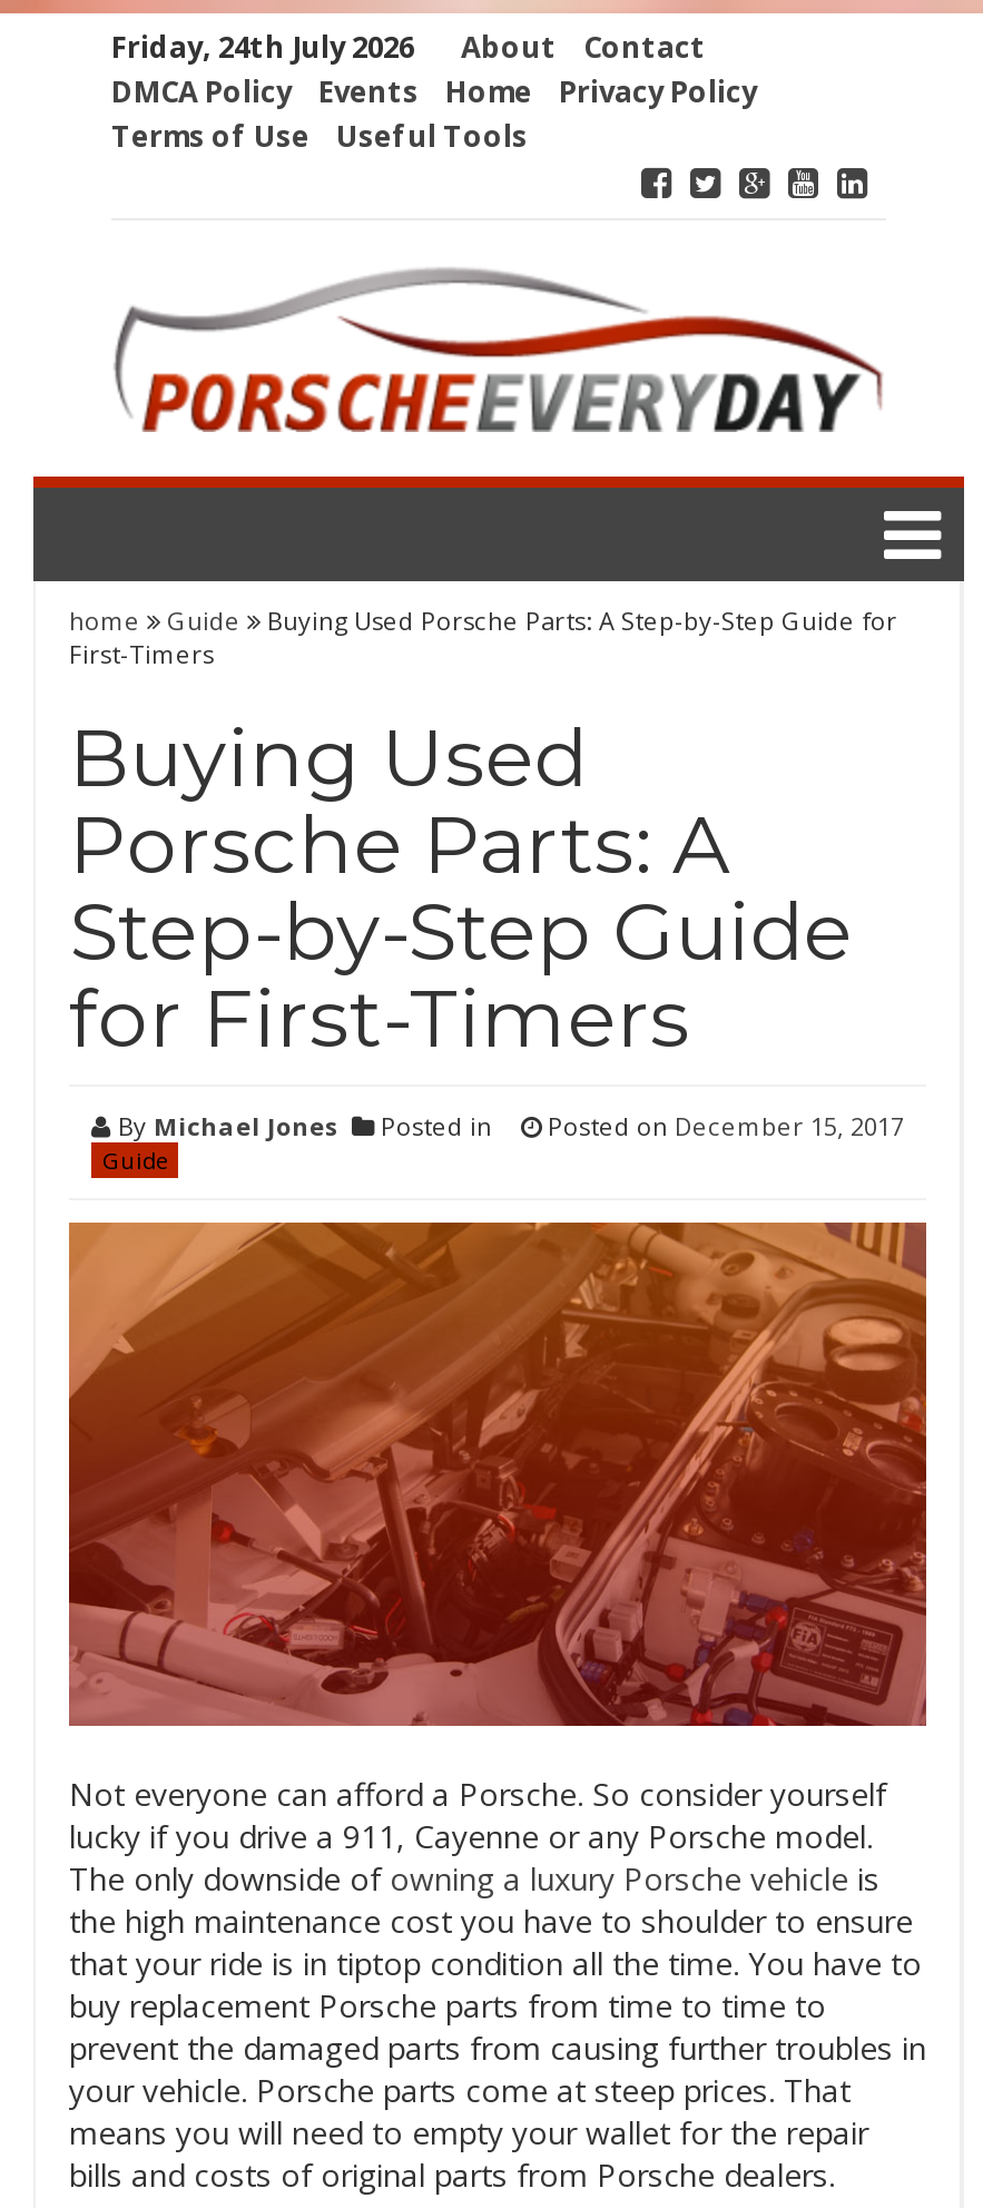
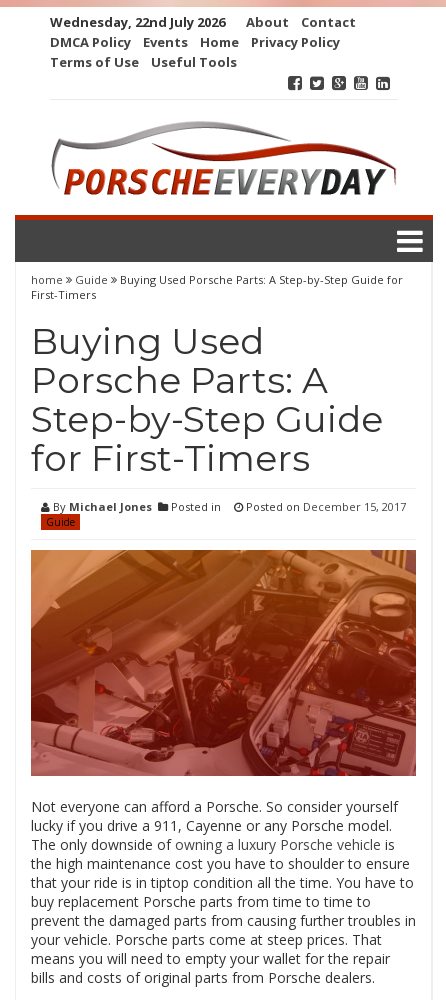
[111,27,414,67] Friday, 24th July 2026 -> [50,13,225,31] Wednesday, 22nd July 2026

